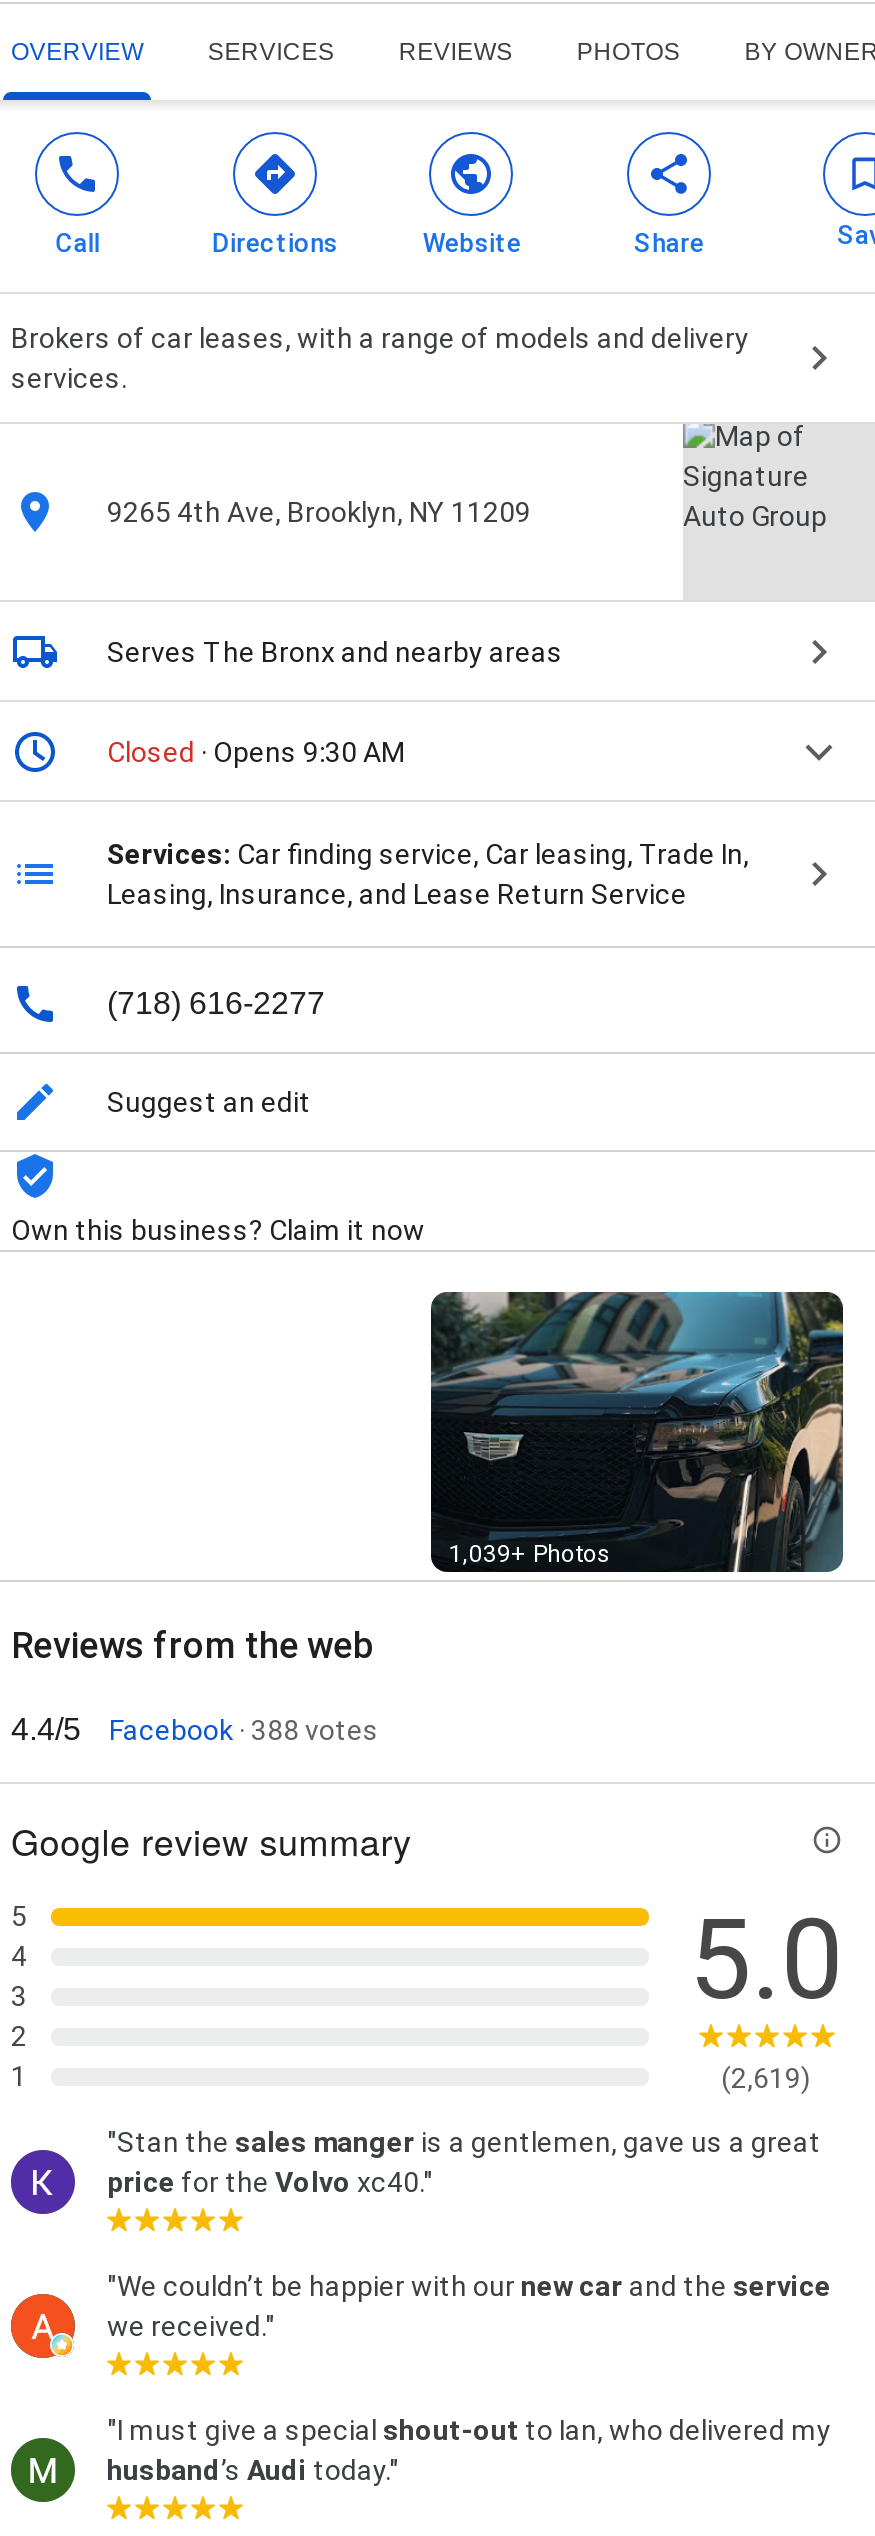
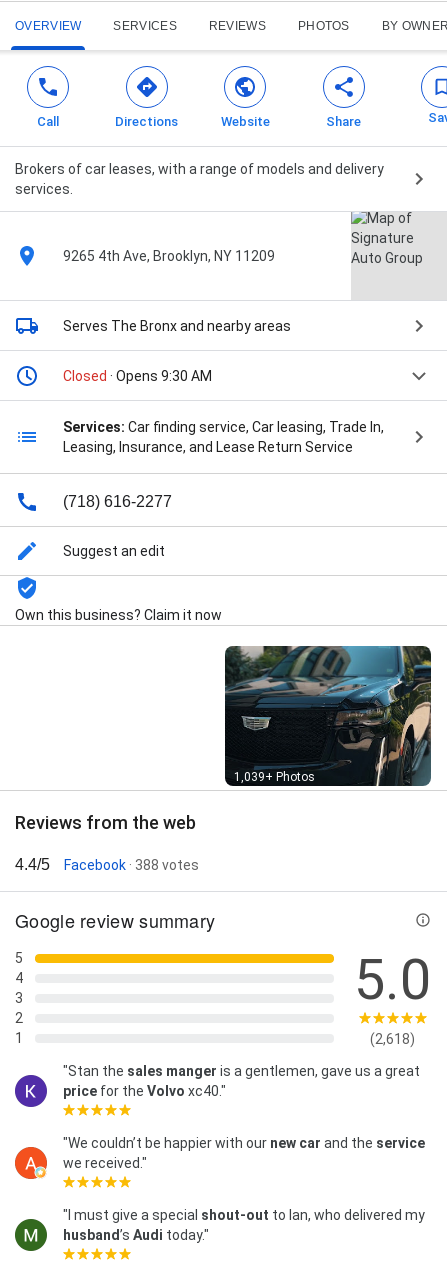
[721,2061,811,2093] (2,619) -> [370,1031,415,1047] (2,618)

